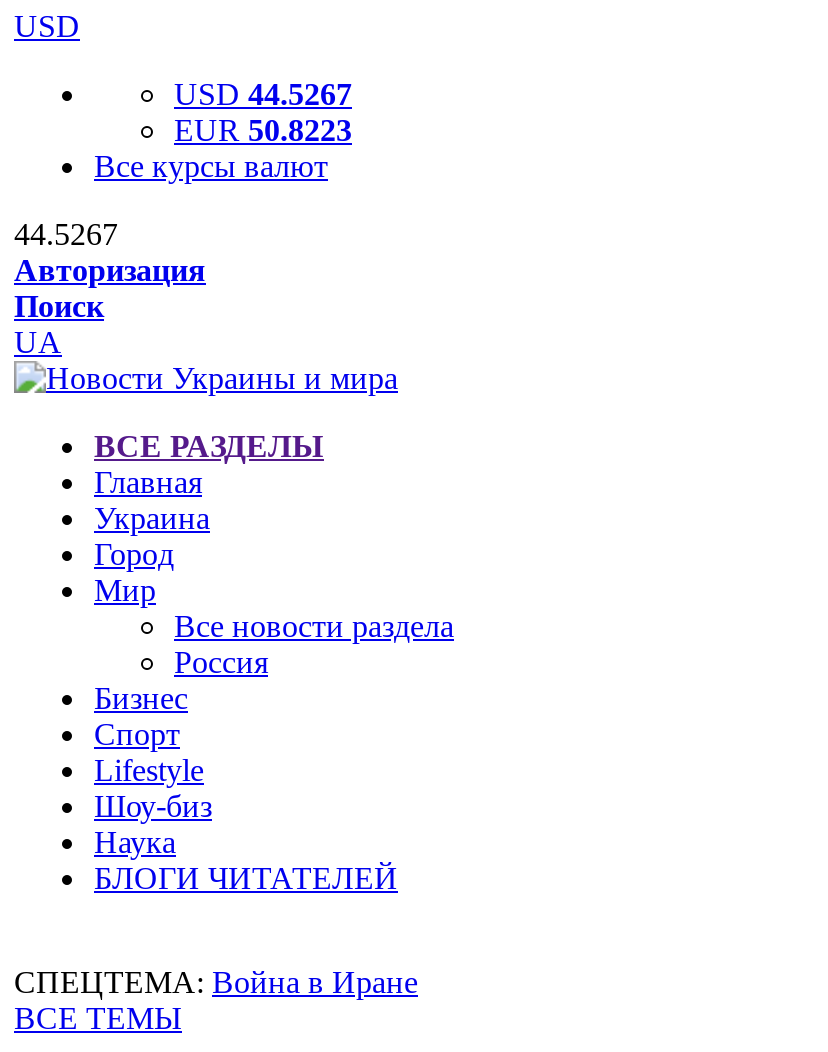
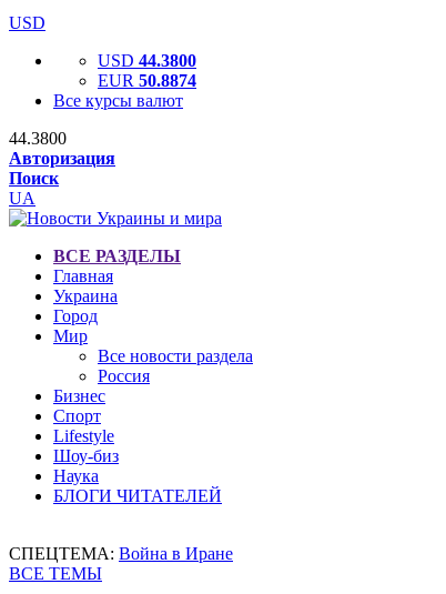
[174,77,352,111] USD 44.5267 -> [98,51,196,70] USD 44.3800
[174,113,352,147] EUR 50.8223 -> [98,71,196,90] EUR 50.8874
[14,217,118,251] 44.5267 -> [9,129,67,148] 44.3800

